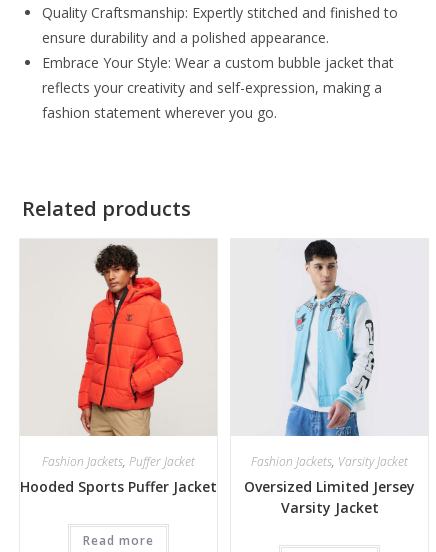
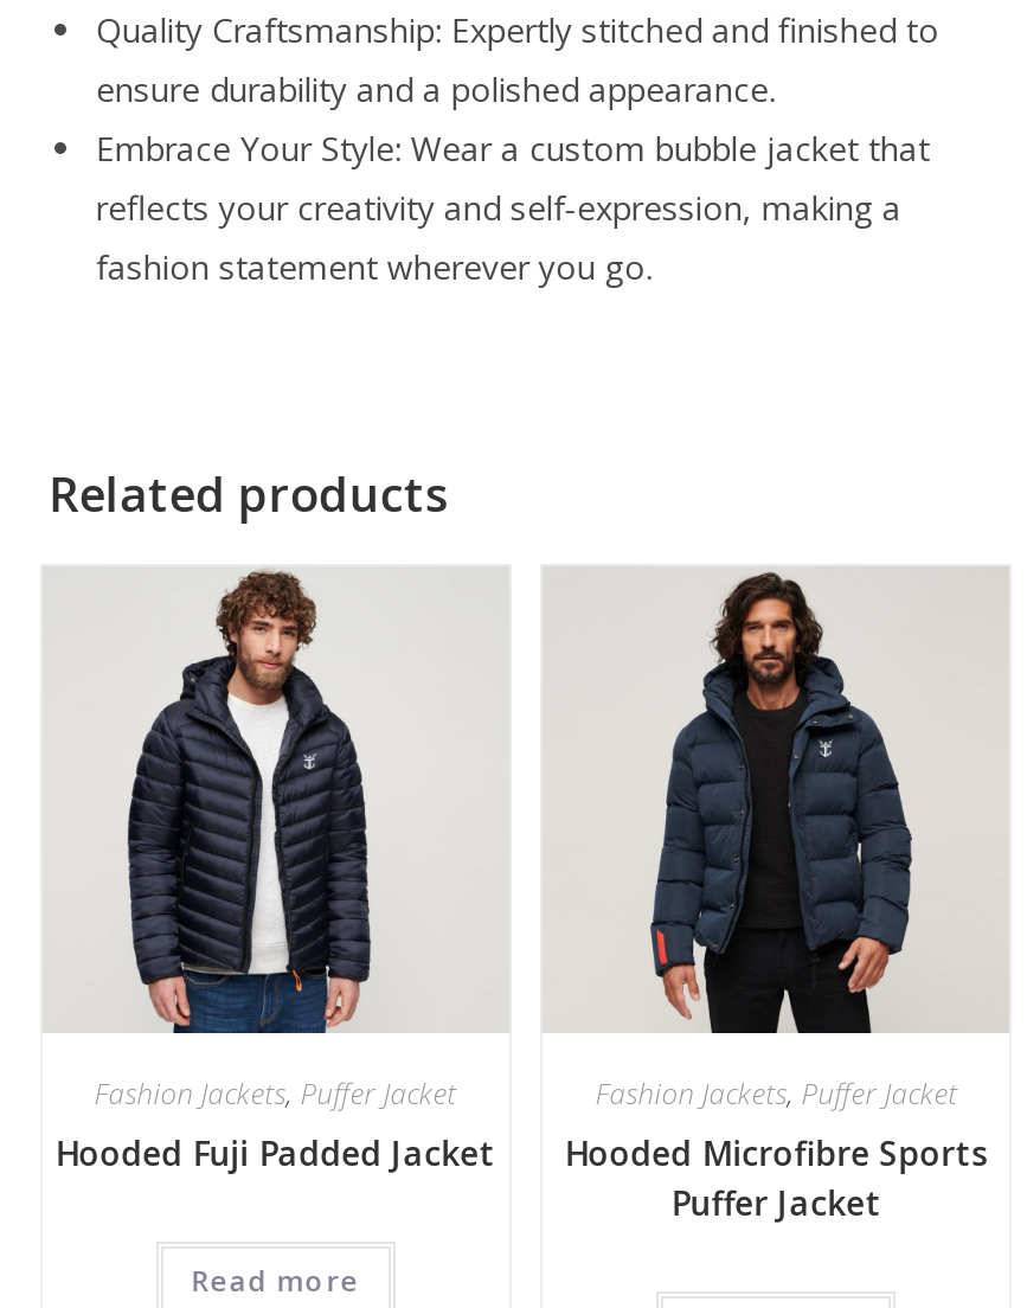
[20,241,217,496] [image] | Hooded Sports Puffer Jacket -> [55,569,496,1175] [image] | Hooded Fuji Padded Jacket
[244,239,425,517] [image] | Fashion Jackets, Varsity Jacket | Oversized Limited Jersey | Varsity Jacket -> [565,569,989,1225] [image] | Fashion Jackets, Puffer Jacket | Hooded Microfibre Sports | Puffer Jacket

